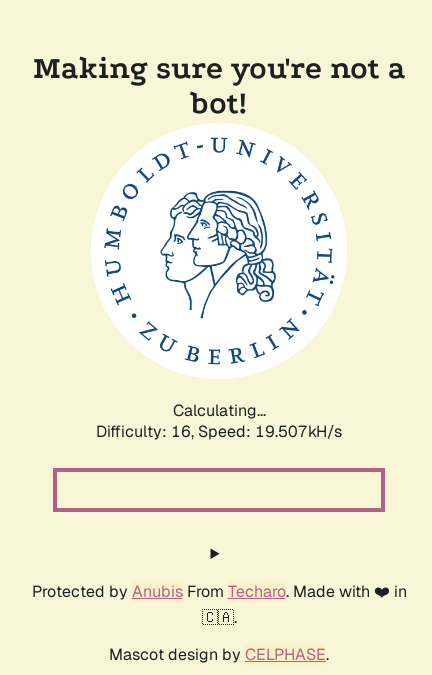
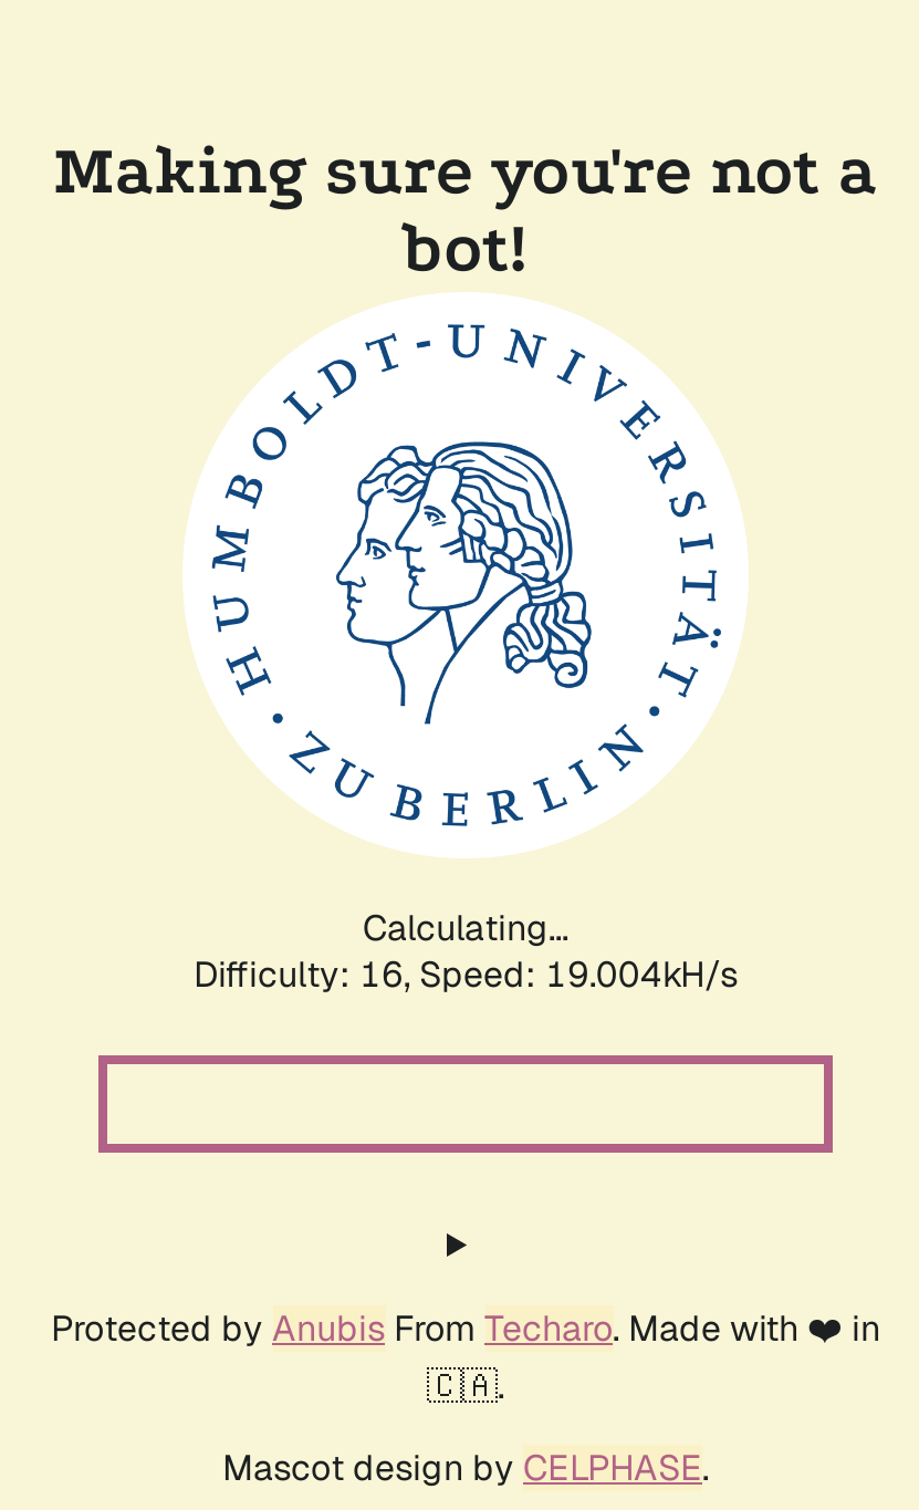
[96,421,342,442] Difficulty: 16, Speed: 19.507kH/s -> [194,951,738,998] Difficulty: 16, Speed: 19.004kH/s

